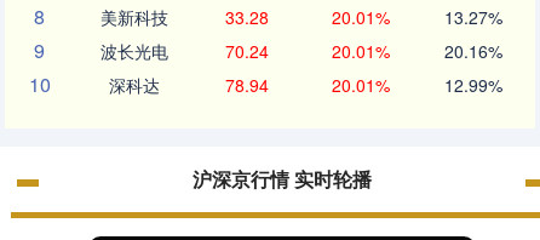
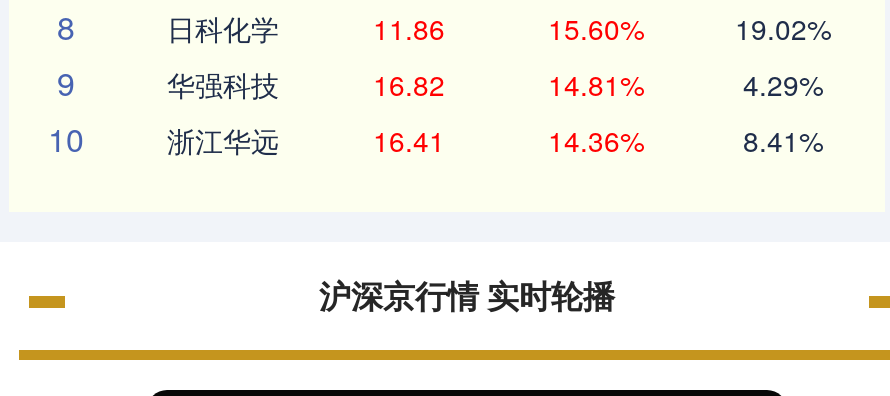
[100,5,502,30] 美新科技 | 33.28 | 20.01% | 13.27% -> [167,9,831,49] 日科化学 | 11.86 | 15.60% | 19.02%
[100,39,502,64] 波长光电 | 70.24 | 20.01% | 20.16% -> [167,65,823,105] 华强科技 | 16.82 | 14.81% | 4.29%
[109,73,502,97] 深科达 | 78.94 | 20.01% | 12.99% -> [167,121,823,161] 浙江华远 | 16.41 | 14.36% | 8.41%

